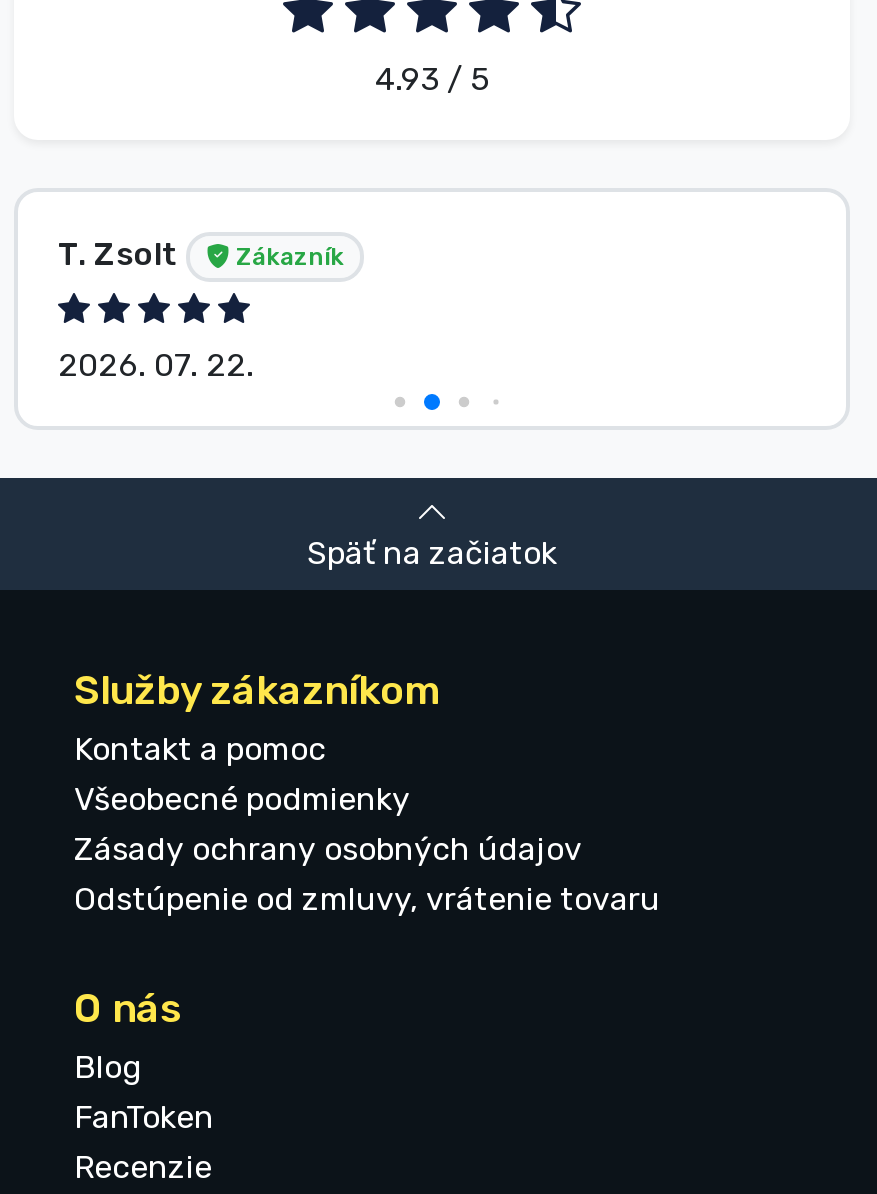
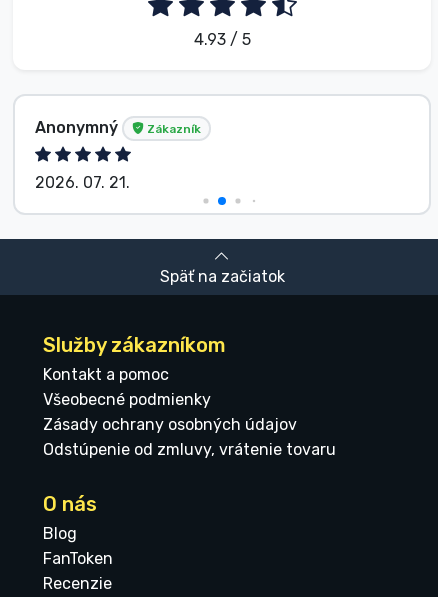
[58,235,186,273] T. Zsolt -> [35,118,122,137] Anonymný
[58,345,254,383] 2026. 07. 22. -> [35,173,130,192] 2026. 07. 21.

